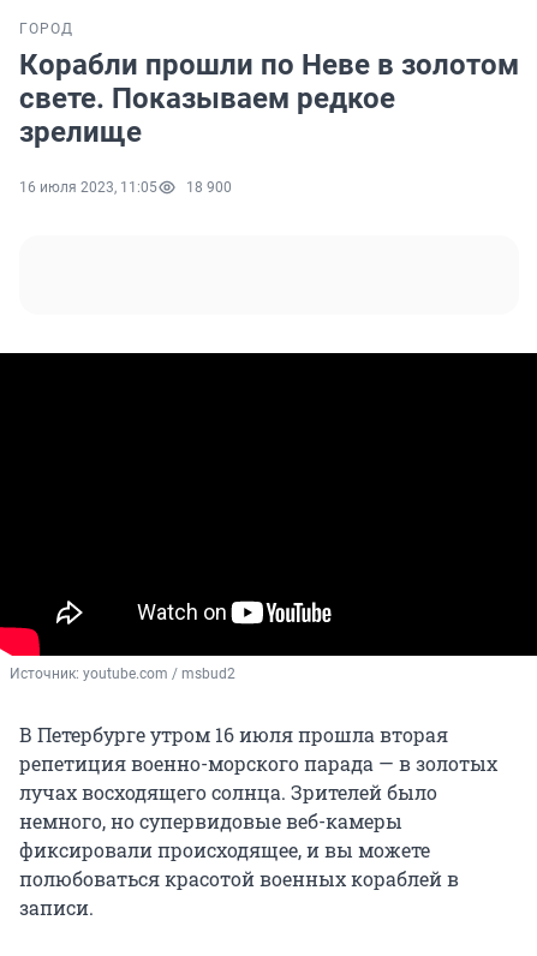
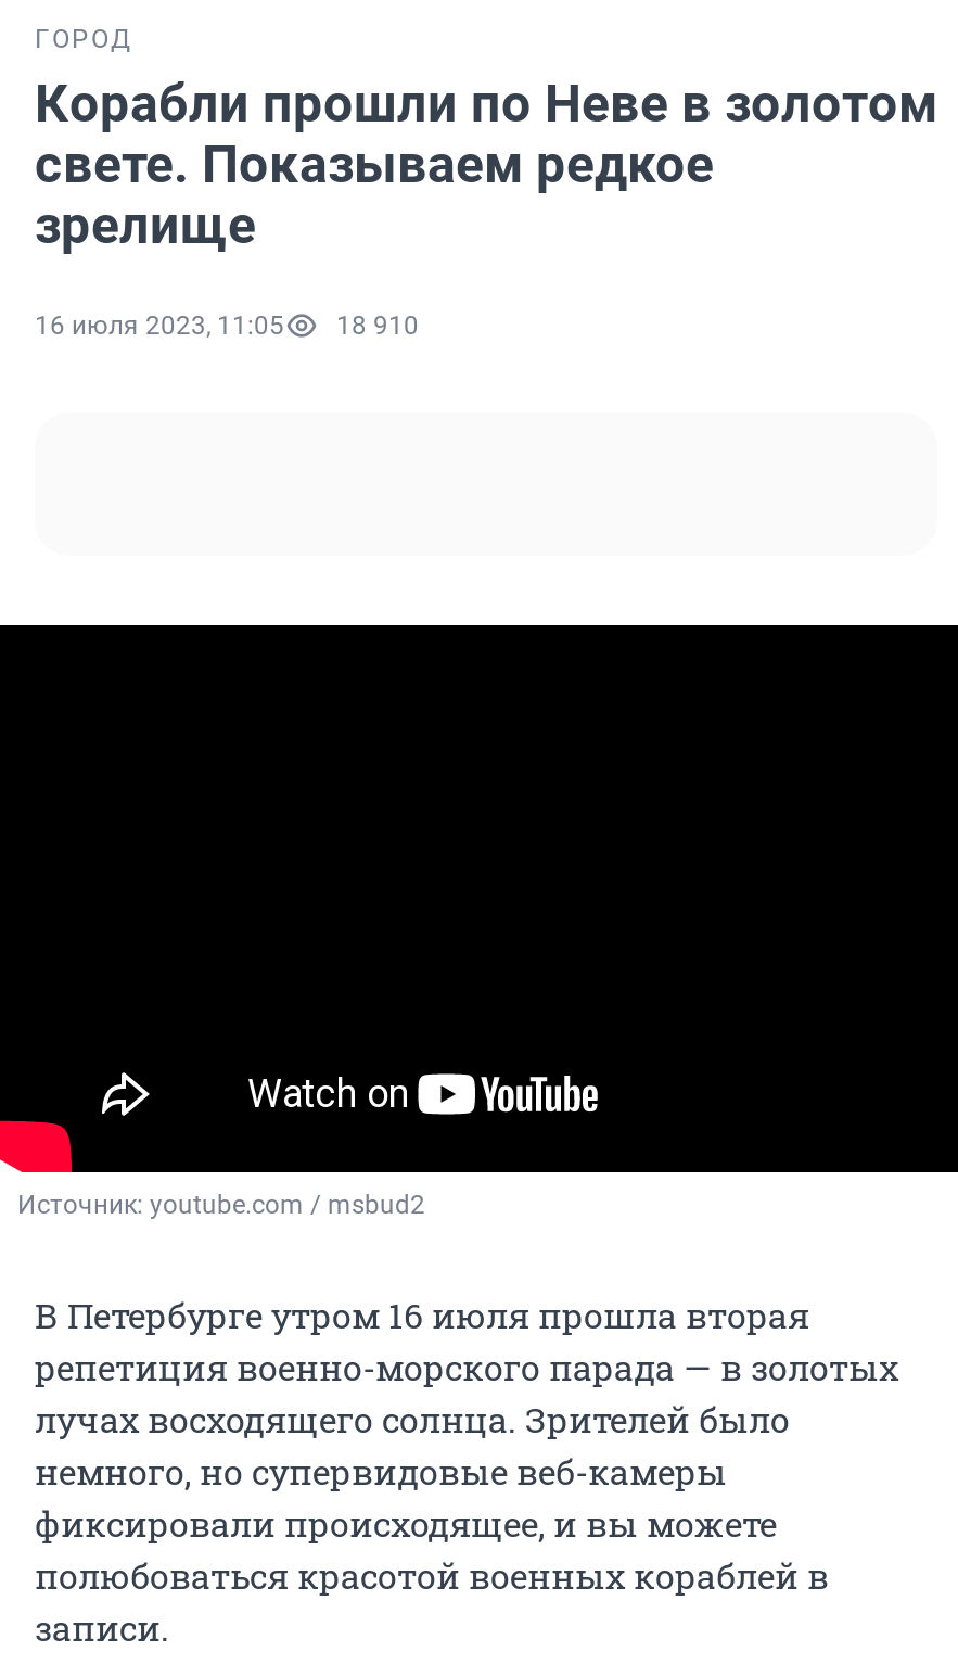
[19,179,232,196] 16 июля 2023, 11:05 18 900 -> [35,311,419,341] 16 июля 2023, 11:05 18 910

